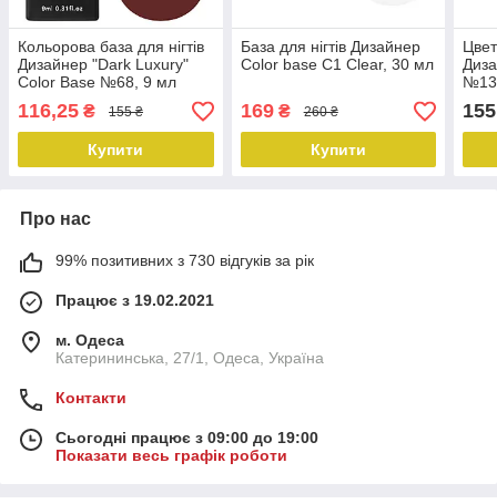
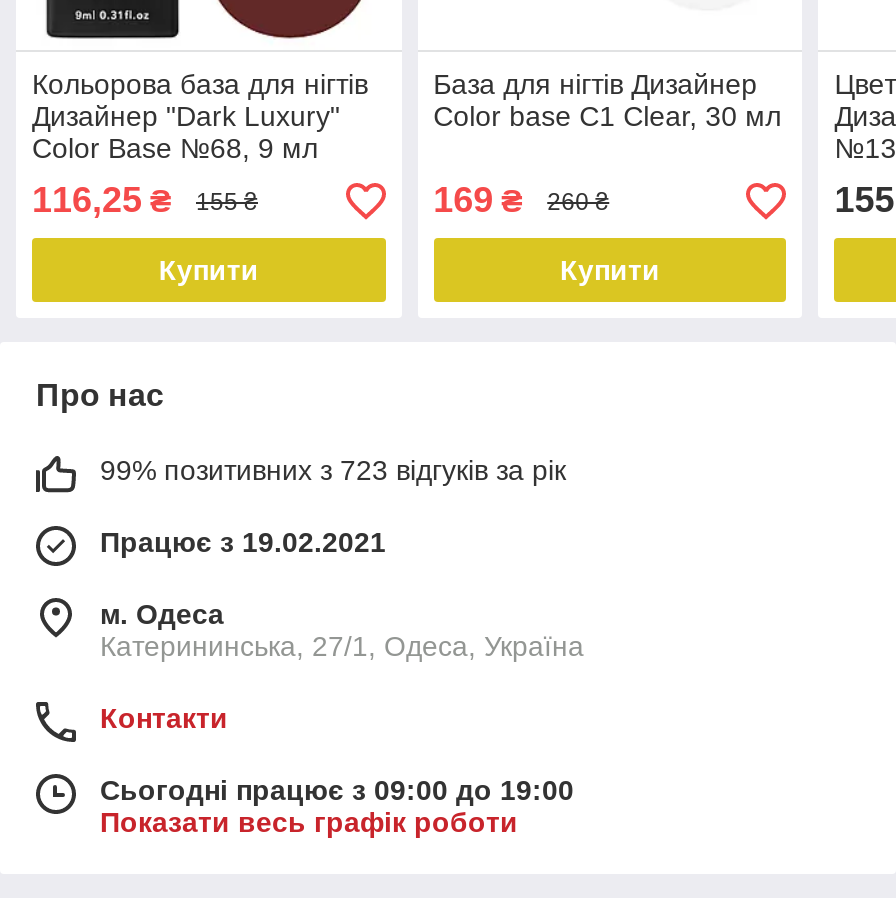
[55,252,314,270] 99% позитивних з 730 відгуків за рік -> [100,455,566,487] 99% позитивних з 723 відгуків за рік

